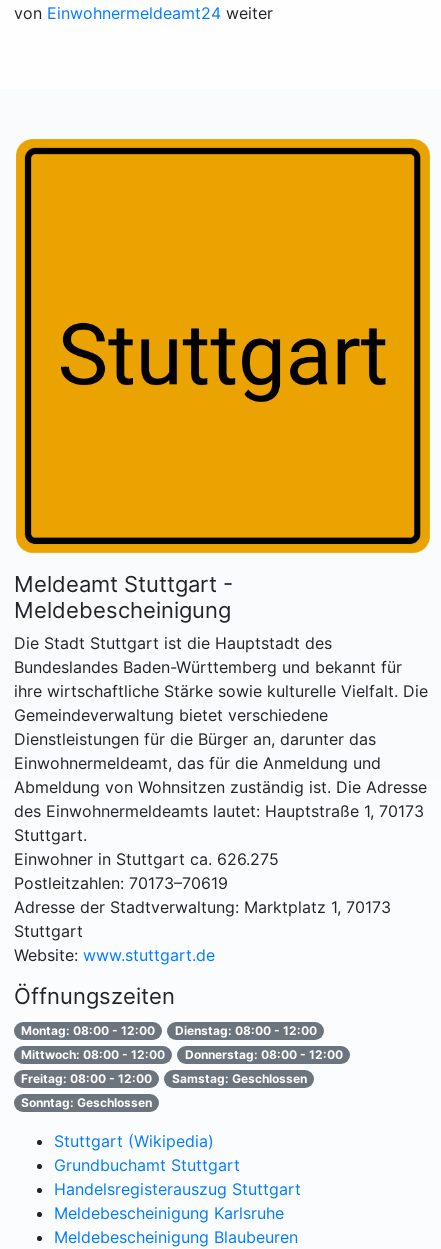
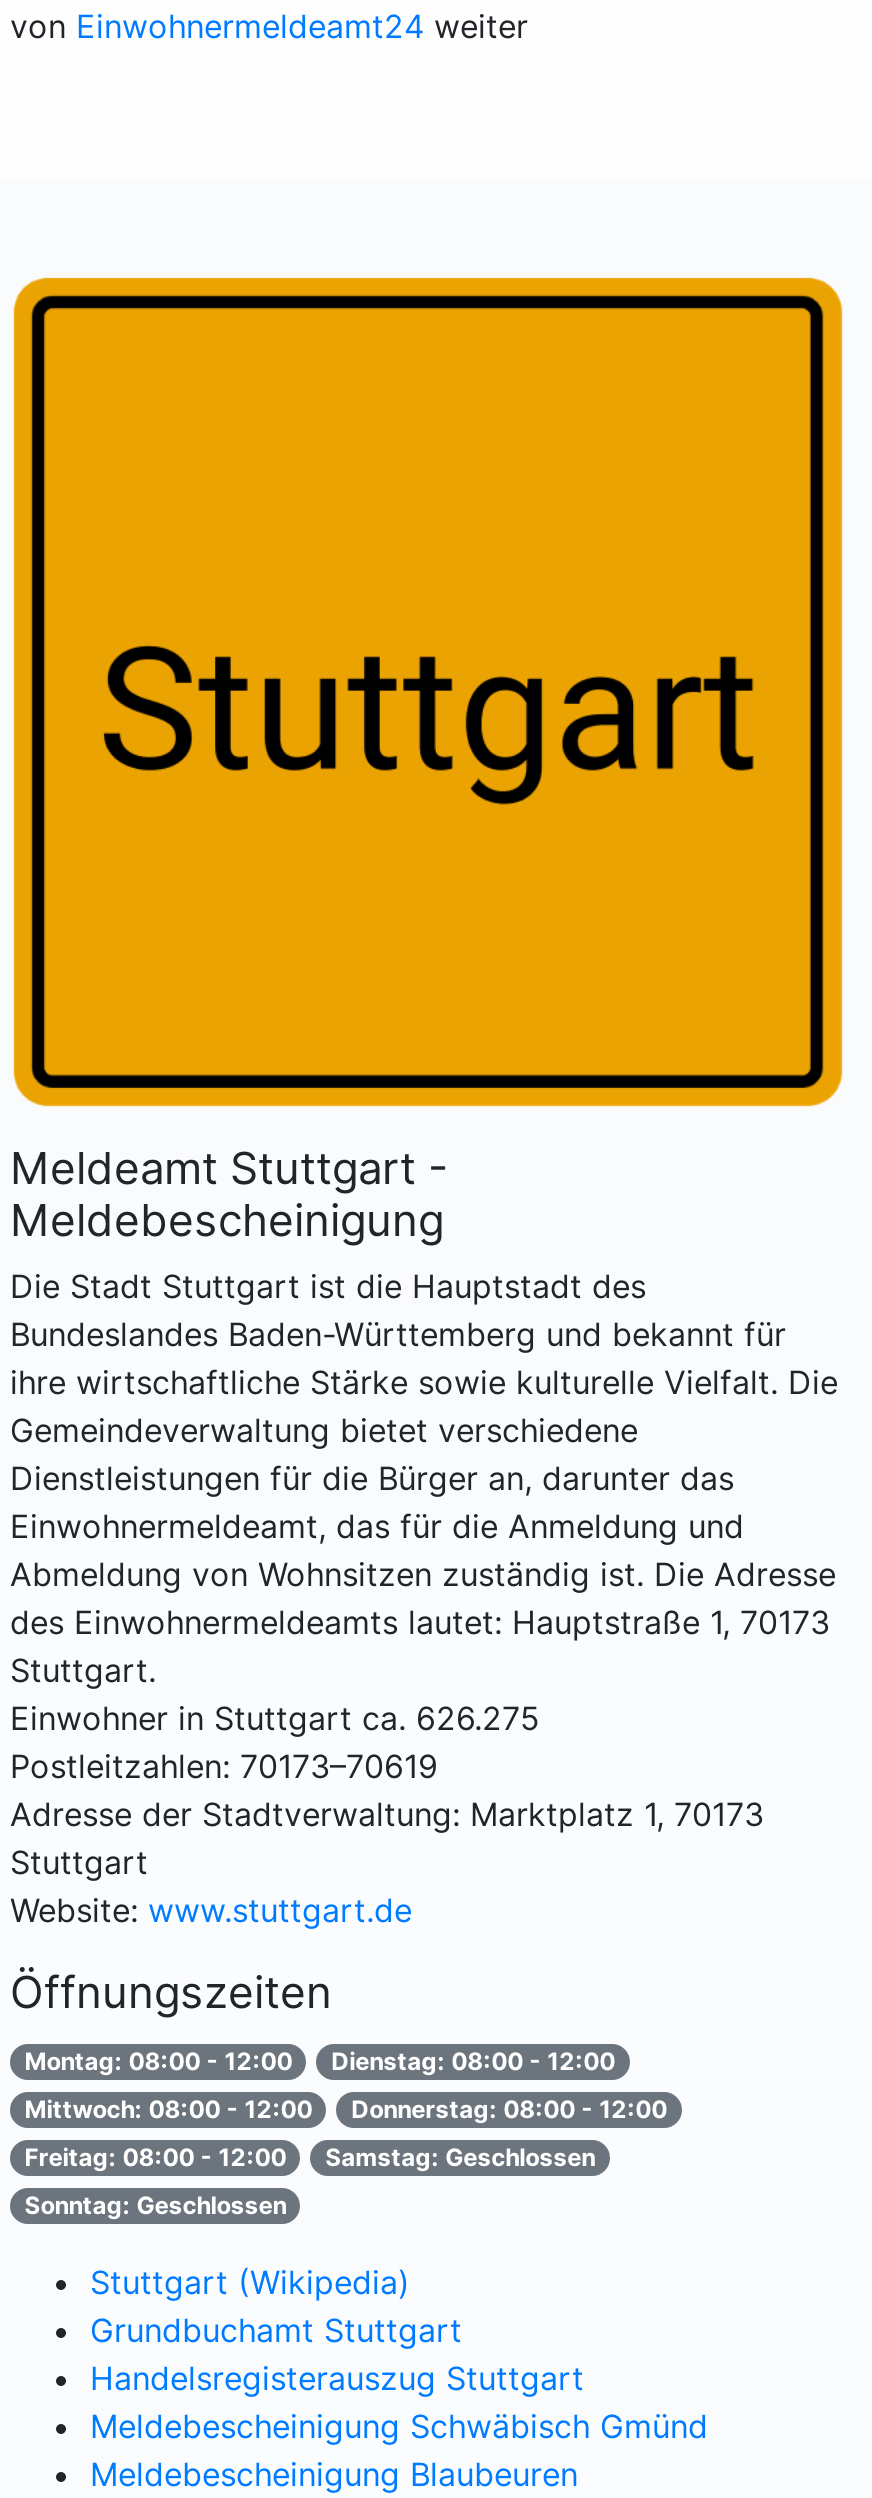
[54,1203,284,1223] Meldebescheinigung Karlsruhe -> [90,2406,708,2446] Meldebescheinigung Schwäbisch Gmünd

